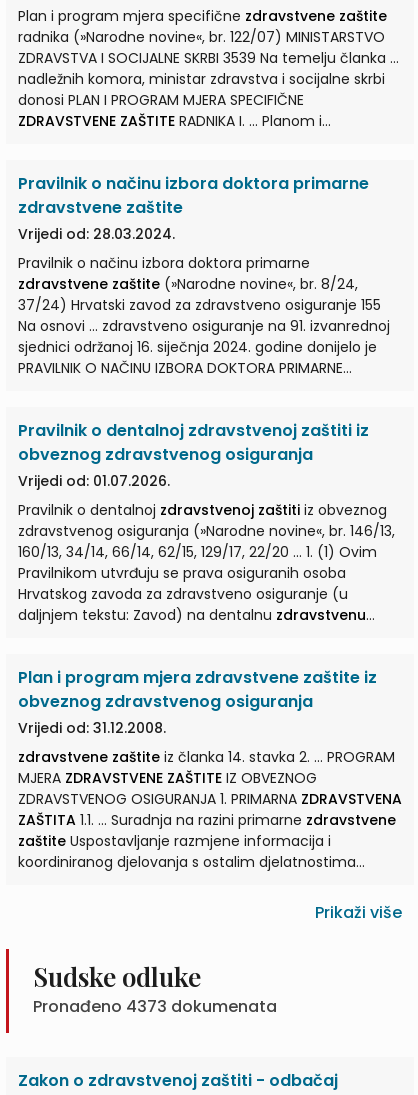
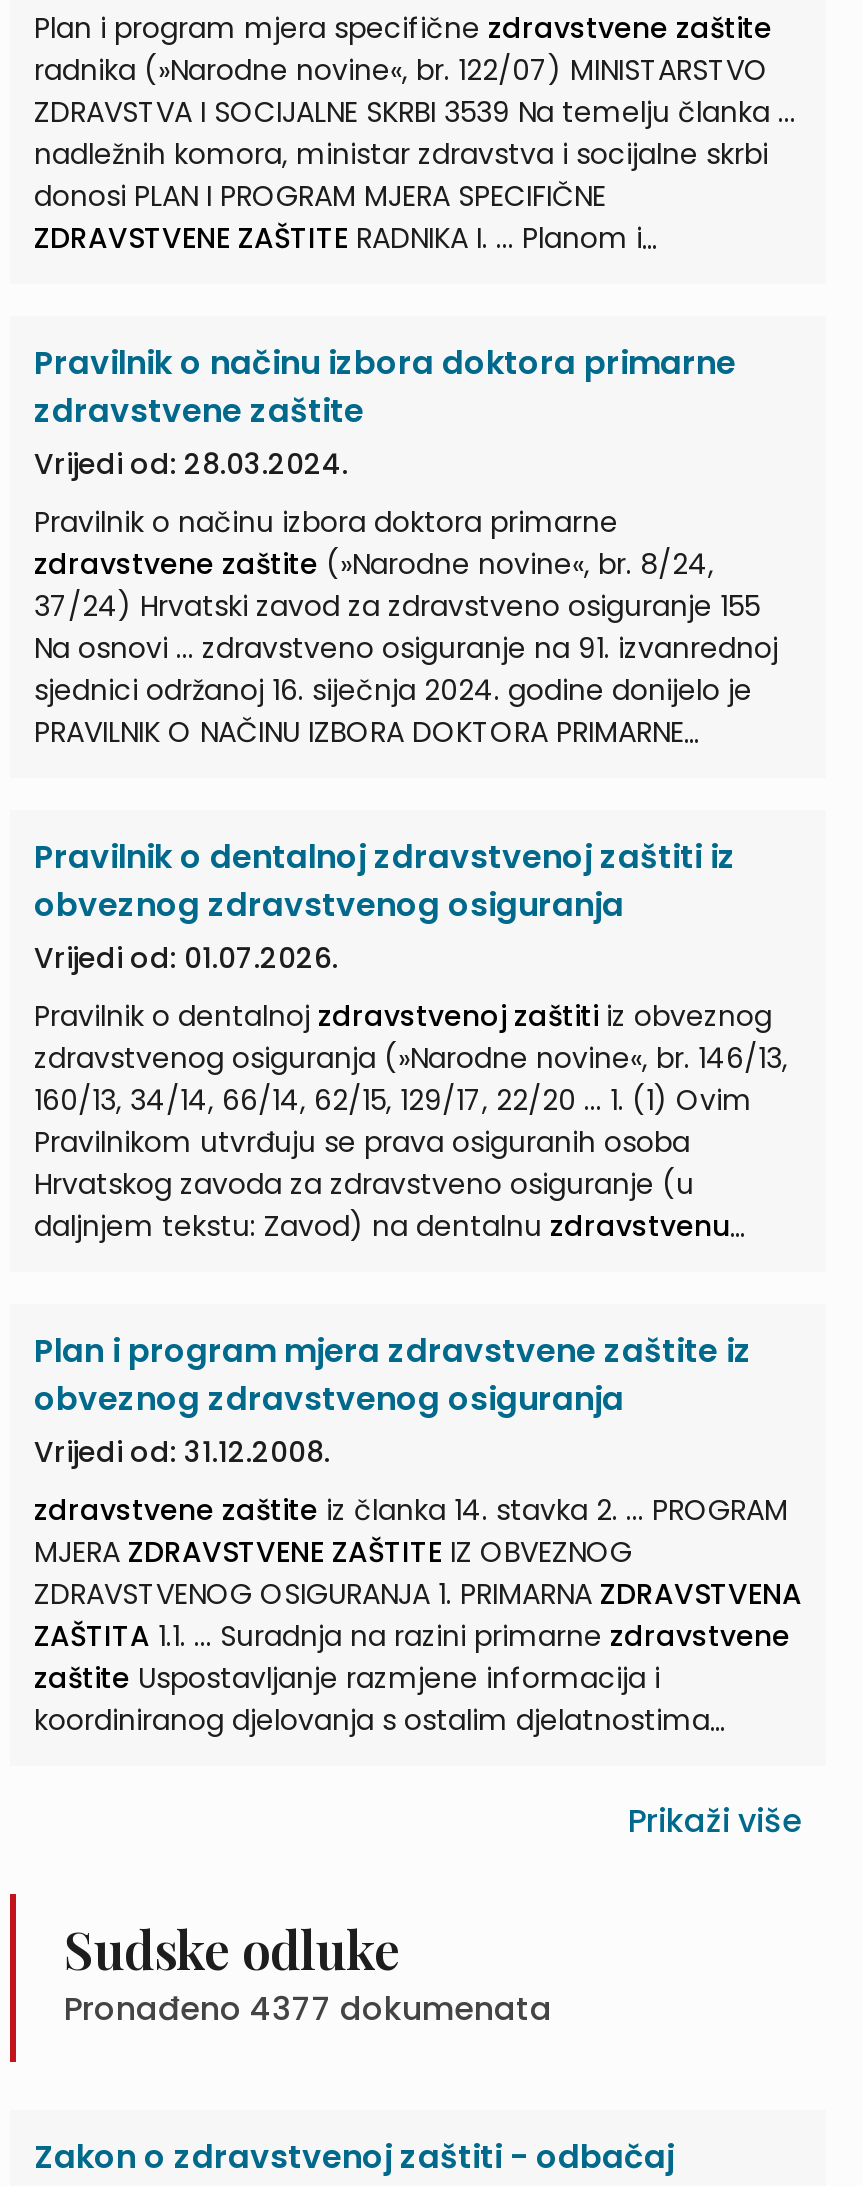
[33,995,277,1018] Pronađeno 4373 dokumenata -> [64,1987,552,2033] Pronađeno 4377 dokumenata

